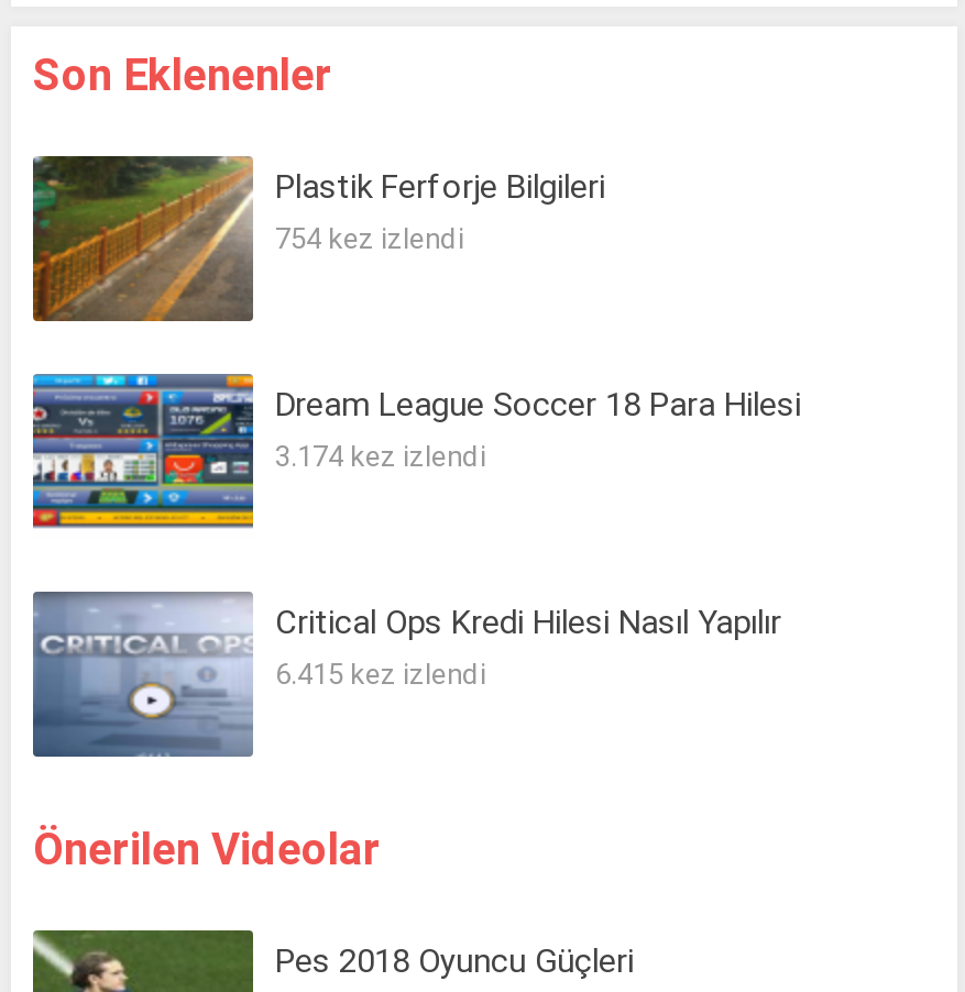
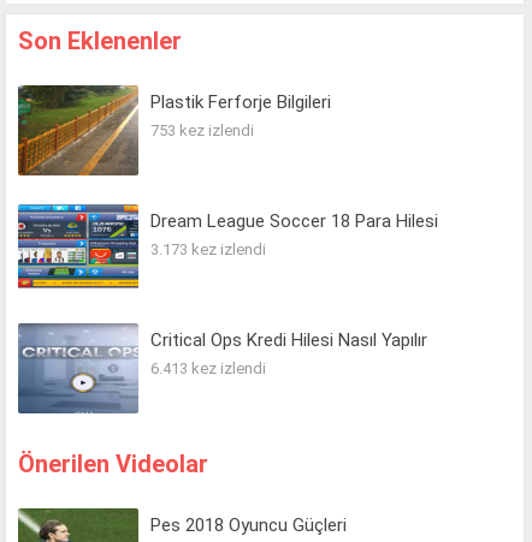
[275,222,464,255] 754 kez izlendi -> [150,121,254,139] 753 kez izlendi
[275,439,486,472] 3.174 kez izlendi -> [150,240,266,258] 3.173 kez izlendi
[275,657,486,690] 6.415 kez izlendi -> [150,359,266,377] 6.413 kez izlendi

